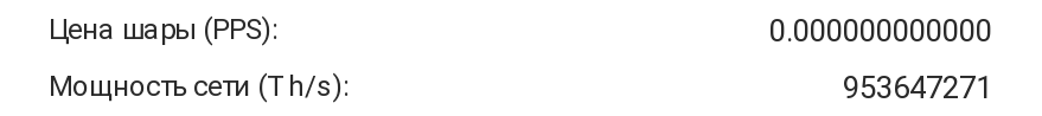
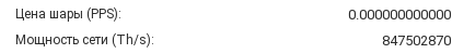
[843,70,992,105] 953647271 -> [382,32,451,49] 847502870

